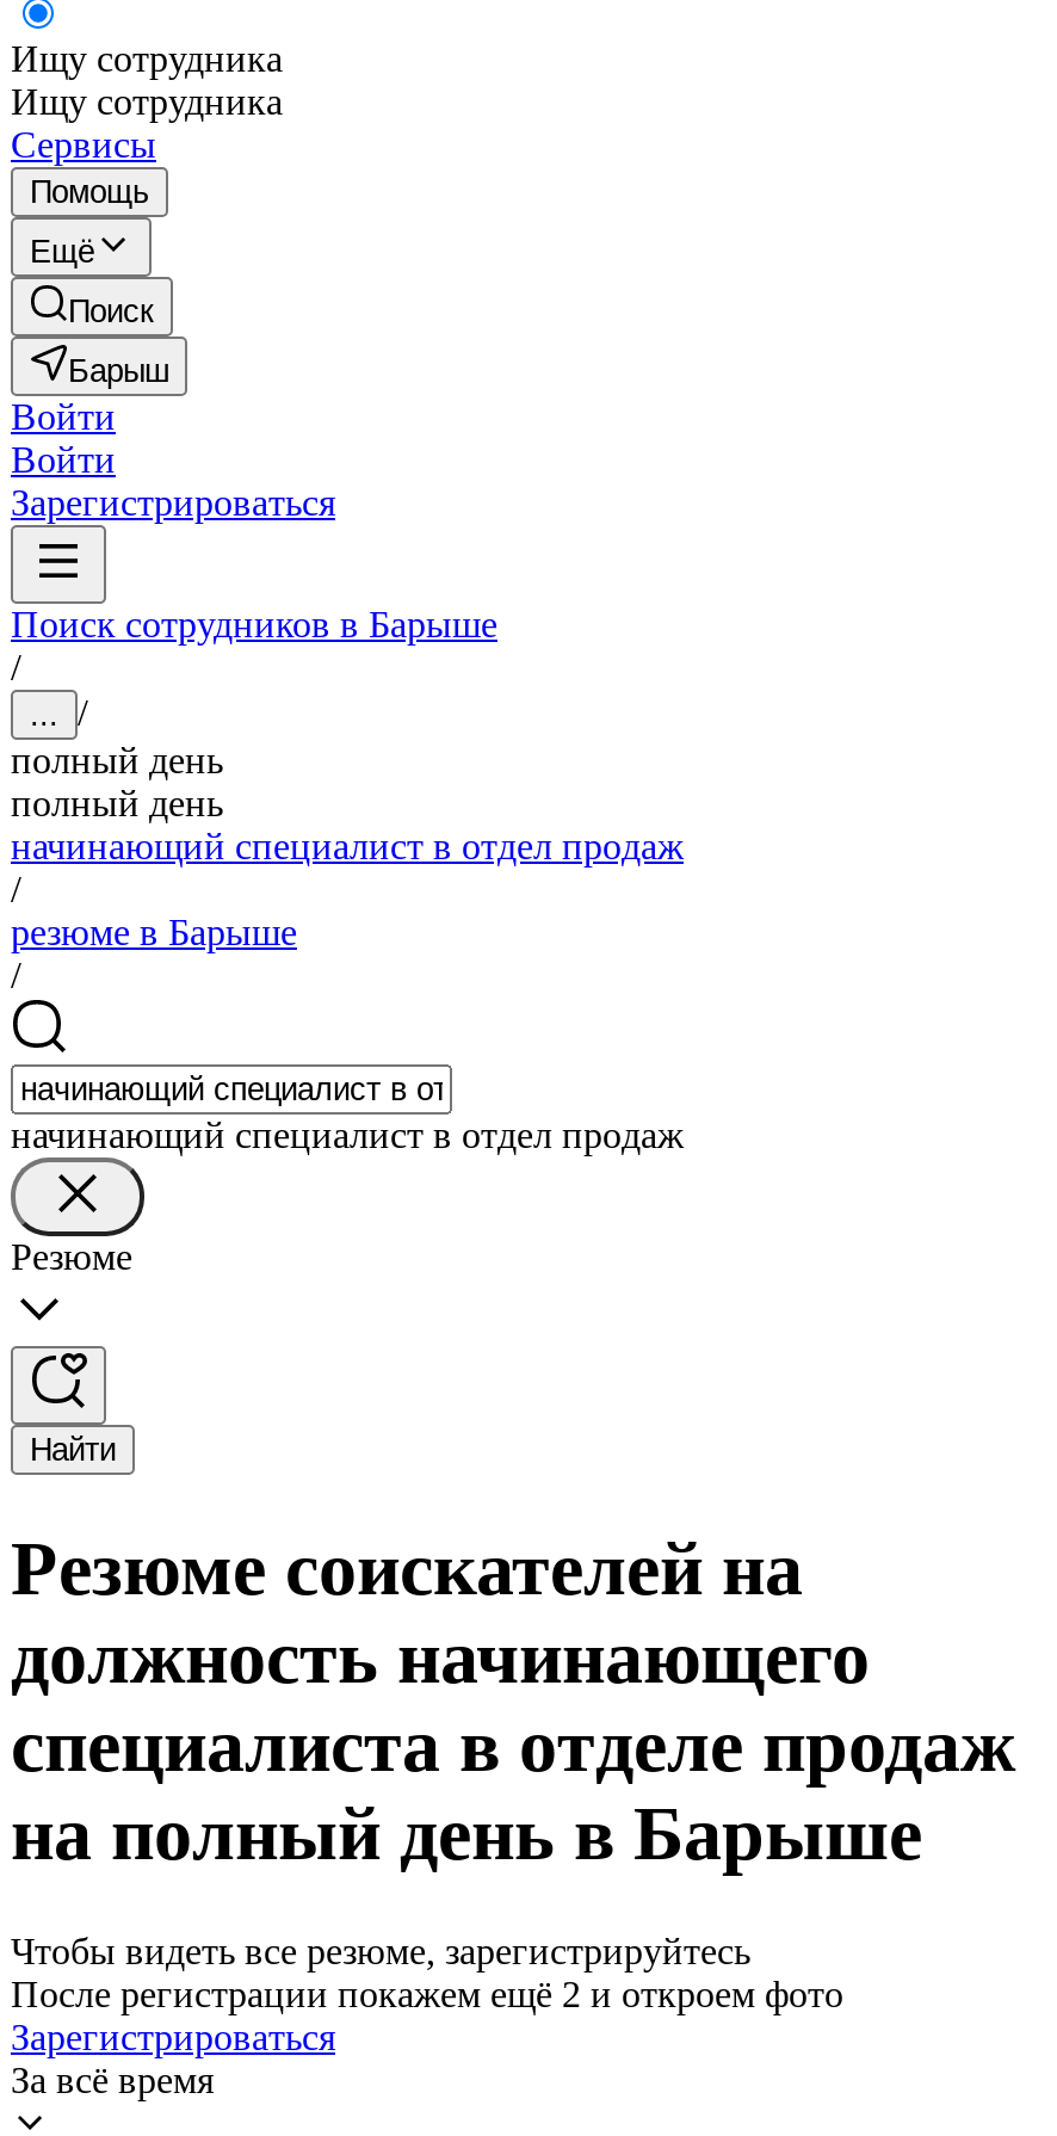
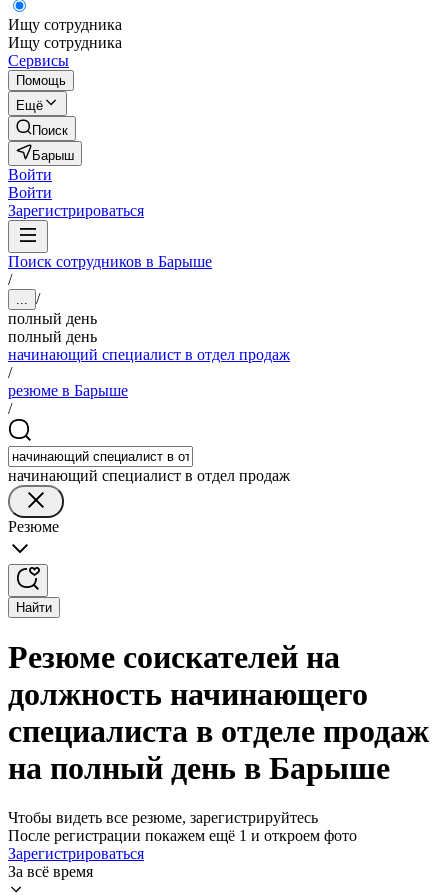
[11,1973,843,2014] После регистрации покажем ещё 2 и откроем фото -> [8,827,357,844] После регистрации покажем ещё 1 и откроем фото

